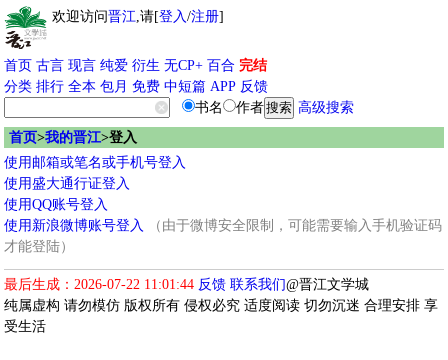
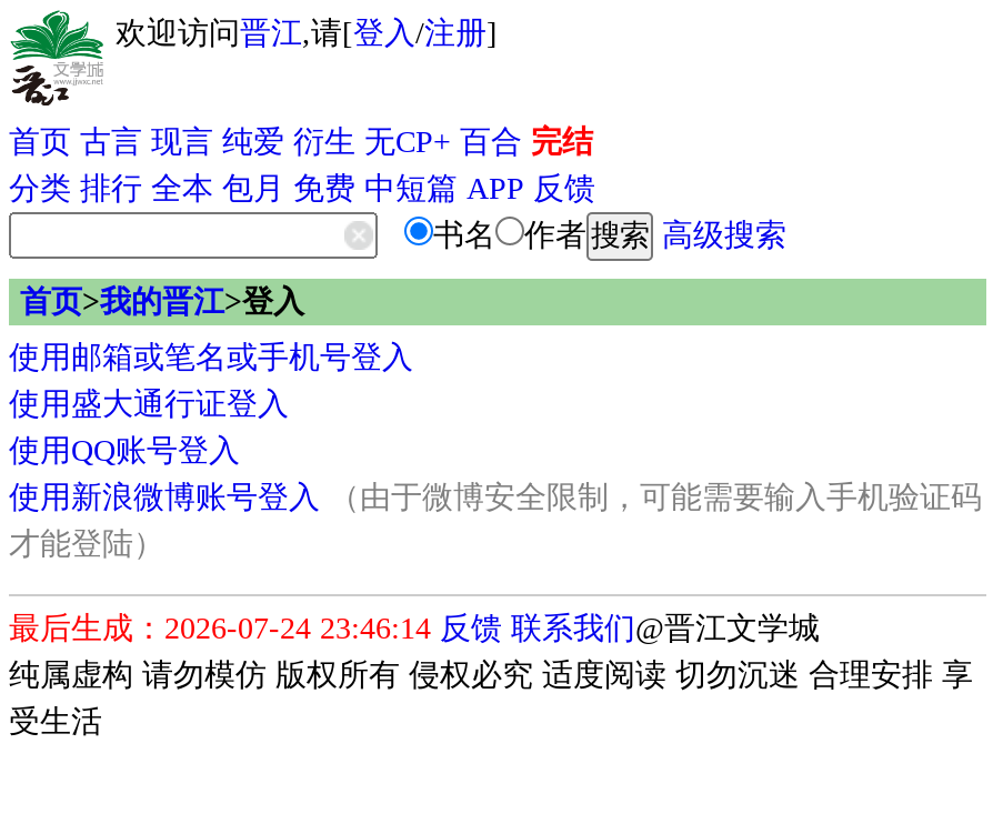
[4,277,369,292] 最后生成：2026-07-22 11:01:44 反馈 联系我们@晋江文学城 -> [9,612,820,645] 最后生成：2026-07-24 23:46:14 反馈 联系我们@晋江文学城

